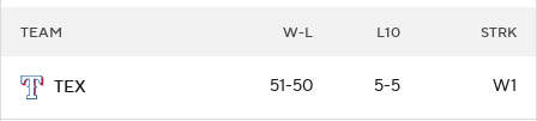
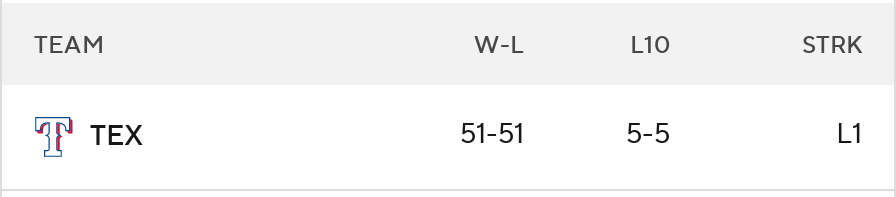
[270,75,313,97] 51-50 -> [460,117,524,153] 51-51
[493,75,517,97] W1 -> [836,117,862,153] L1

